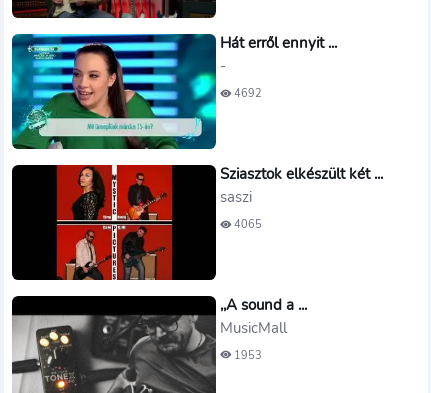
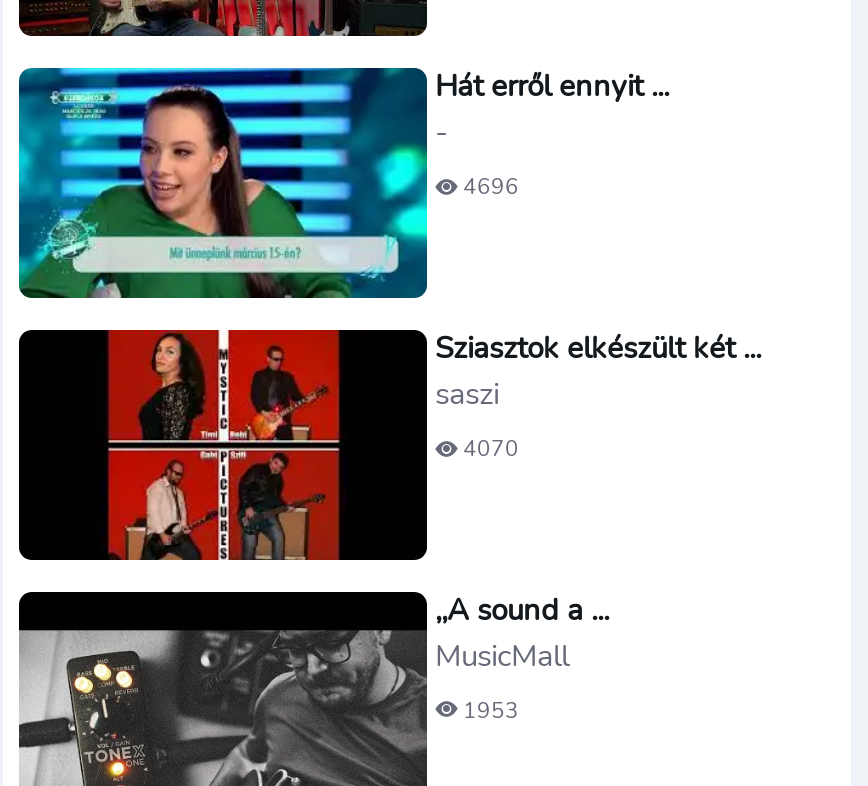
[231,86,262,101] 4692 -> [457,173,519,203] 4696
[231,217,262,232] 4065 -> [457,434,519,464] 4070

